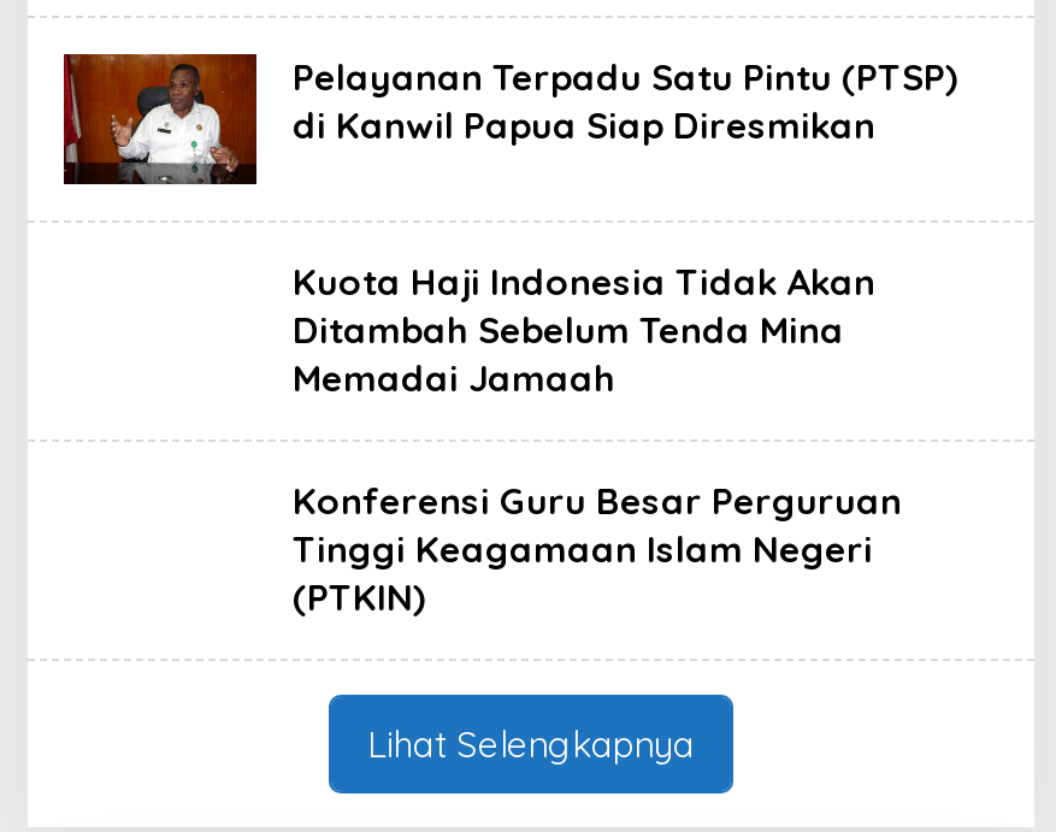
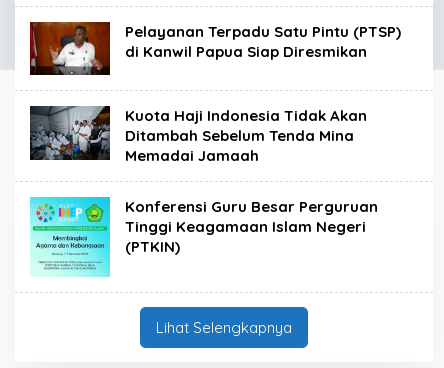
none -> [29,105,111,161] [image]
none -> [29,196,111,278] [image]

